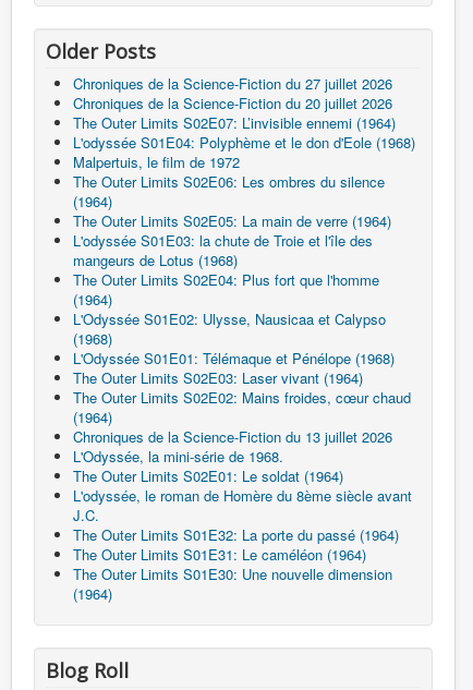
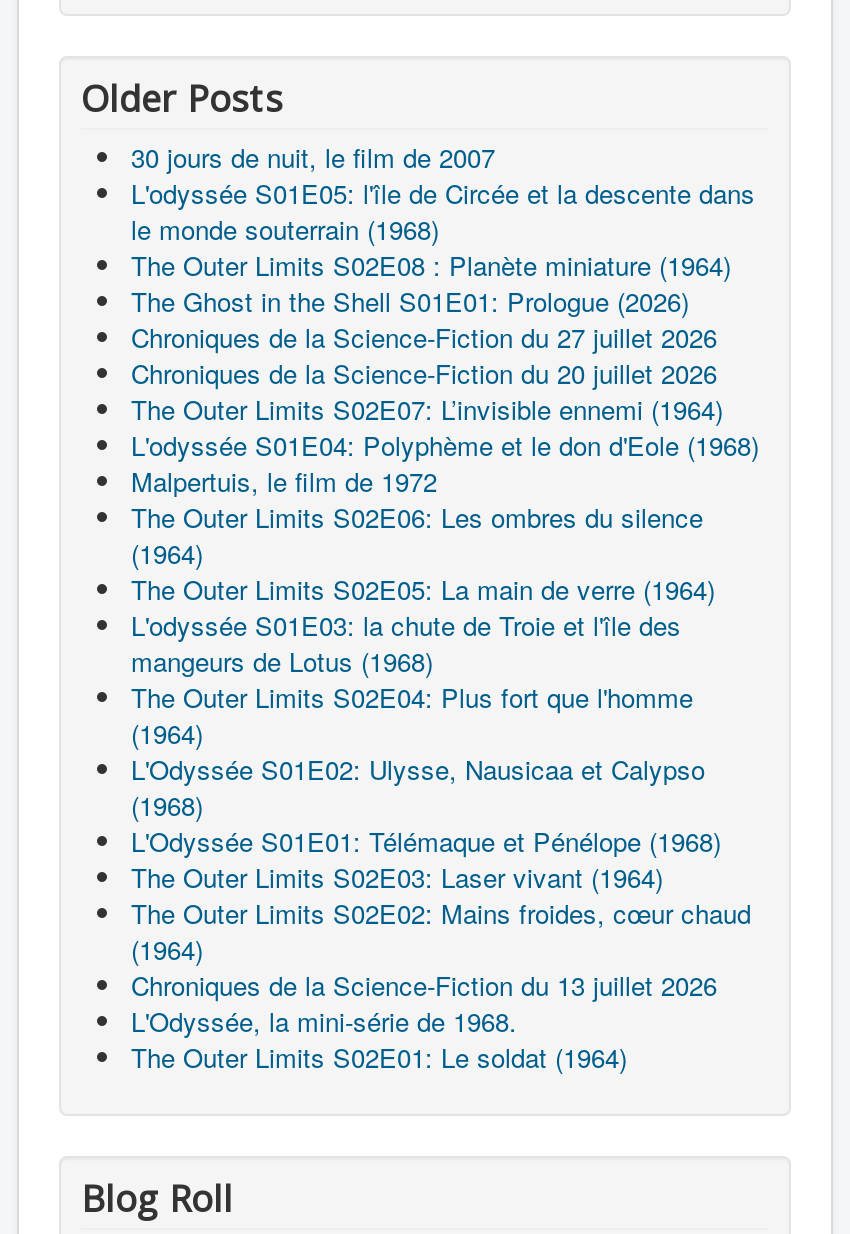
none -> [131,138,755,320] 30 jours de nuit, le film de 2007 | L'odyssée S01E05: l'île de Circée et la descente dans | le monde souterrain (1968) | The Outer Limits S02E08 : Planète miniature (1964) | The Ghost in the Shell S01E01: Prologue (2026)
moved [73,73,415,486] -> [131,318,759,1076]: Chroniques de la Science-Fiction du 27 juillet 2026 | Chroniques de la Science-Fiction du 20 juillet 2026 | The Outer Limits S02E07: L’invisible ennemi (1964) | ... | L'Odyssée, la mini-série de 1968. | The Outer Limits S02E01: Le soldat (1964)
[73,485,412,604] L'odyssée, le roman de Homère du 8ème siècle avant | J.C. | The Outer Limits S01E32: La porte du passé (1964) | The Outer Limits S01E31: Le caméléon (1964) | The Outer Limits S01E30: Une nouvelle dimension | (1964) -> none

